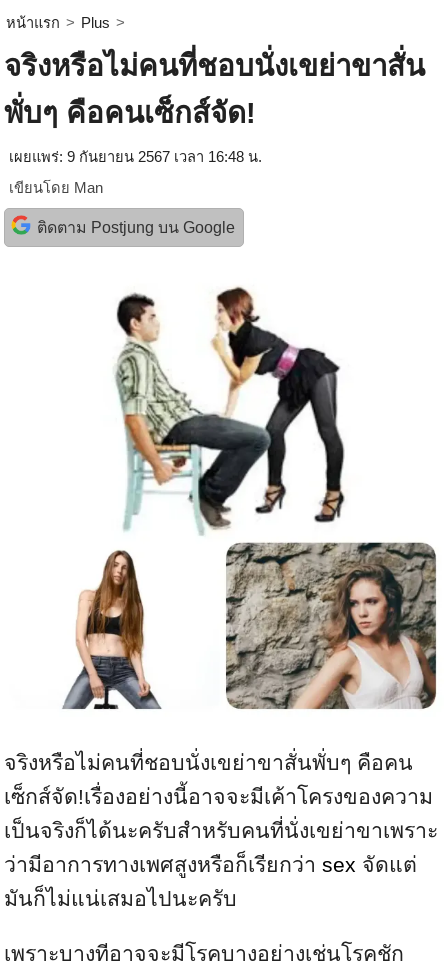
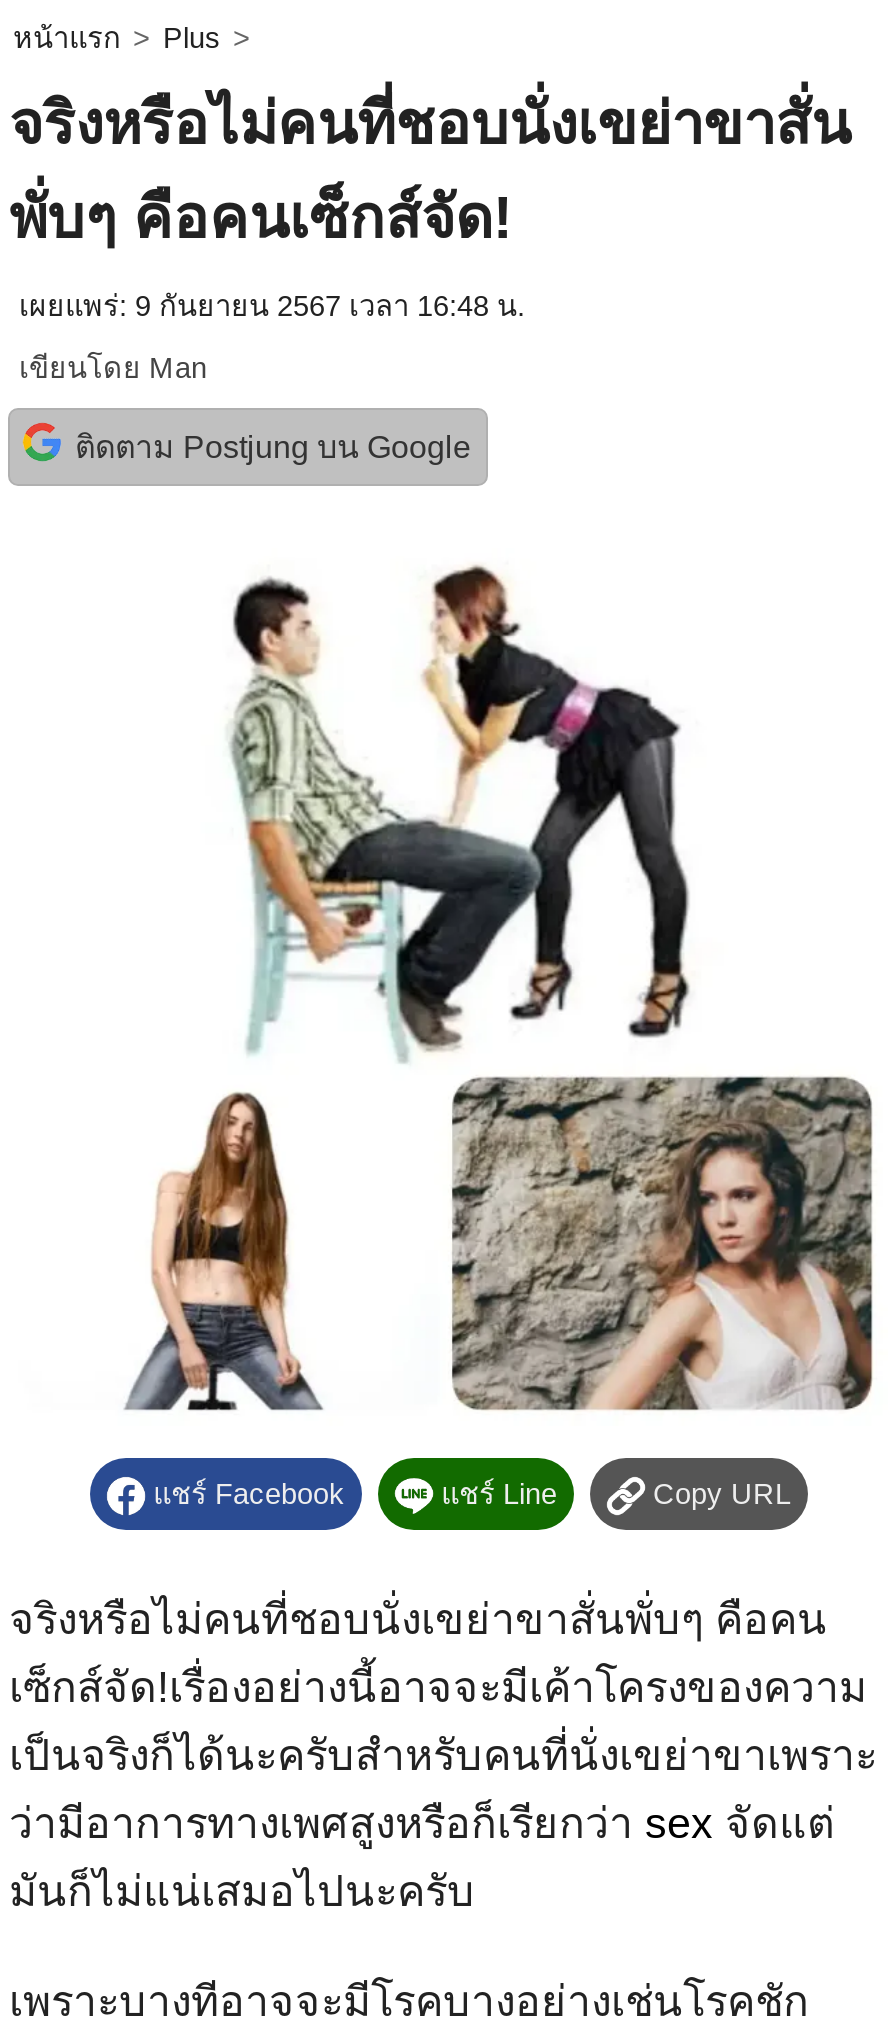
none -> [145,1479,791,1511] แชร์ Facebook | แชร์ Line | Copy URL

